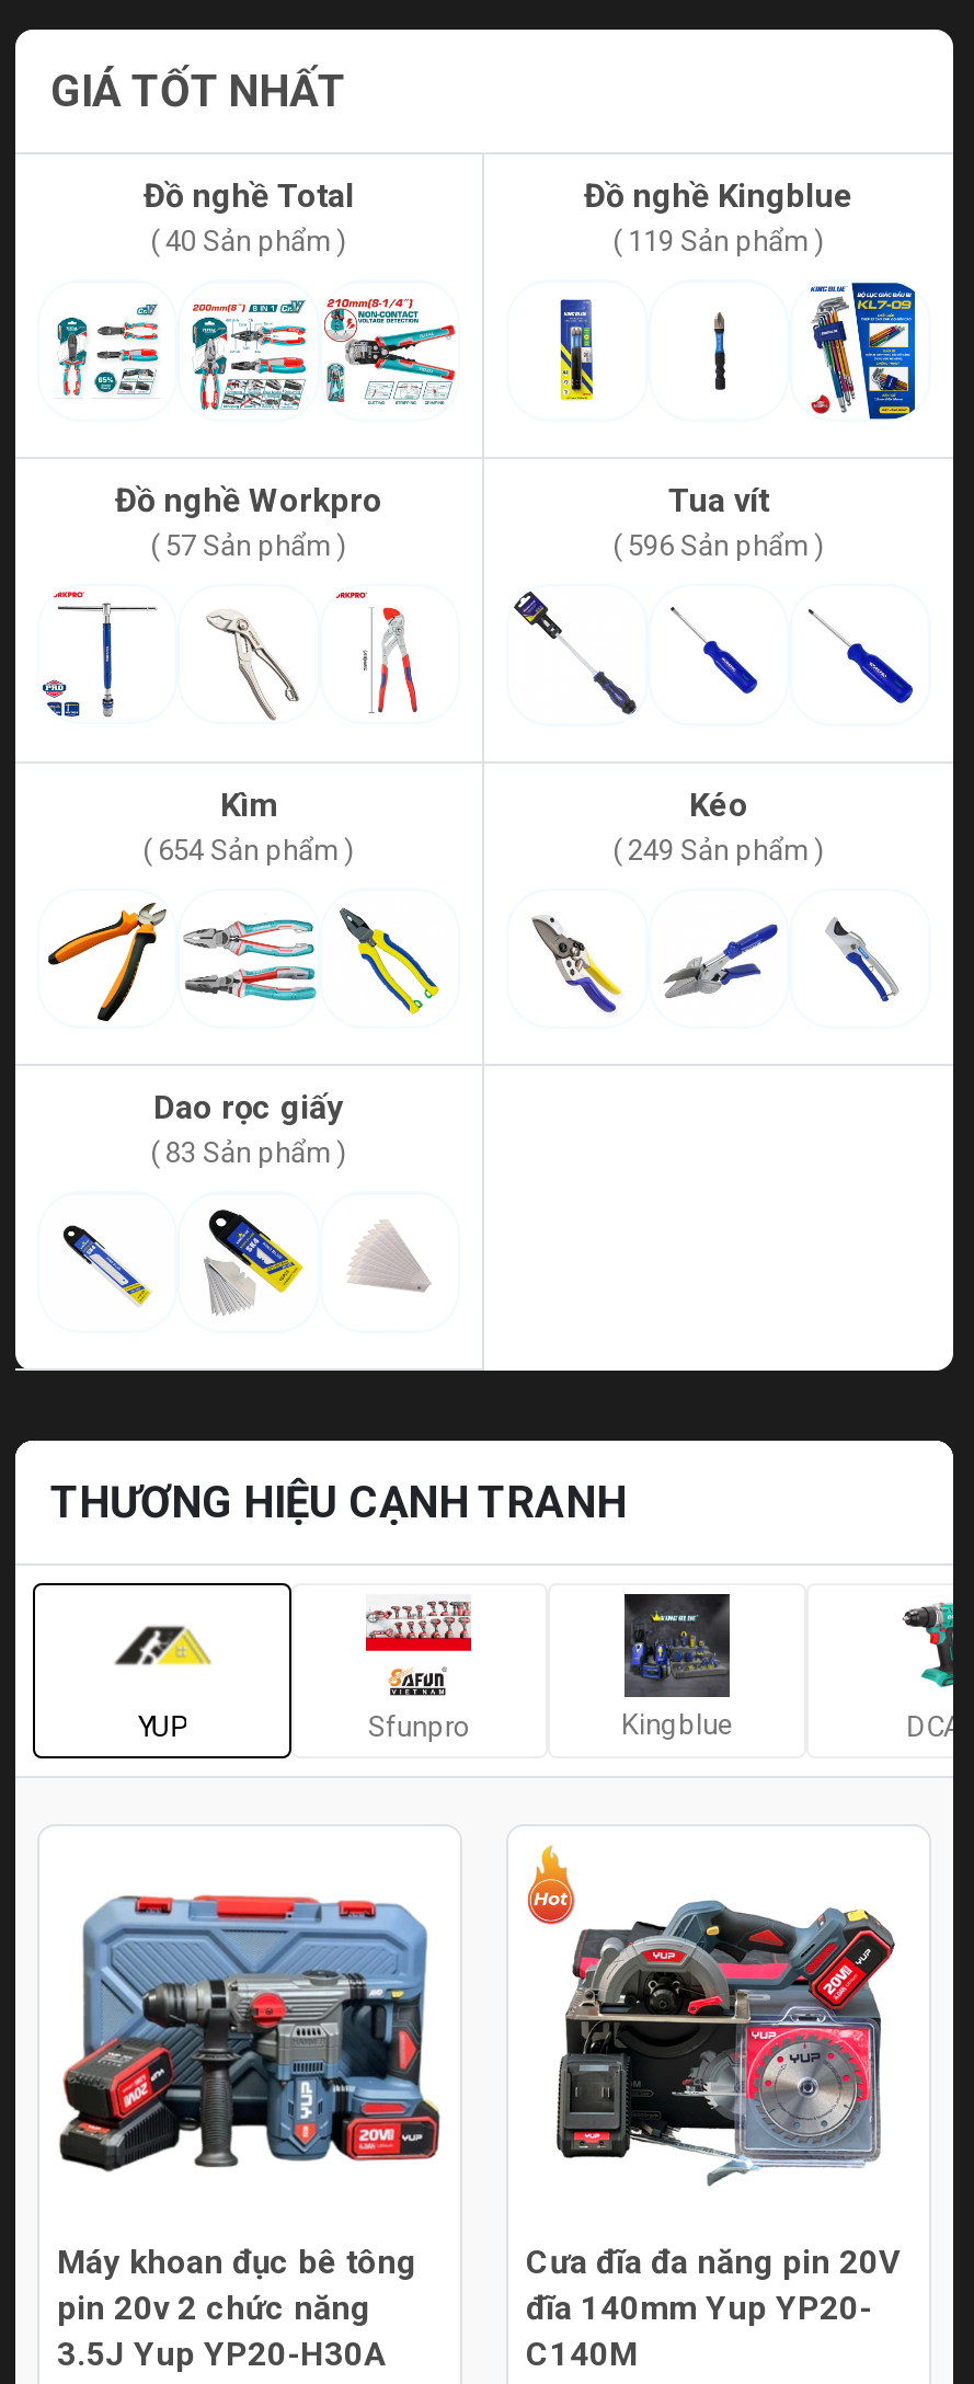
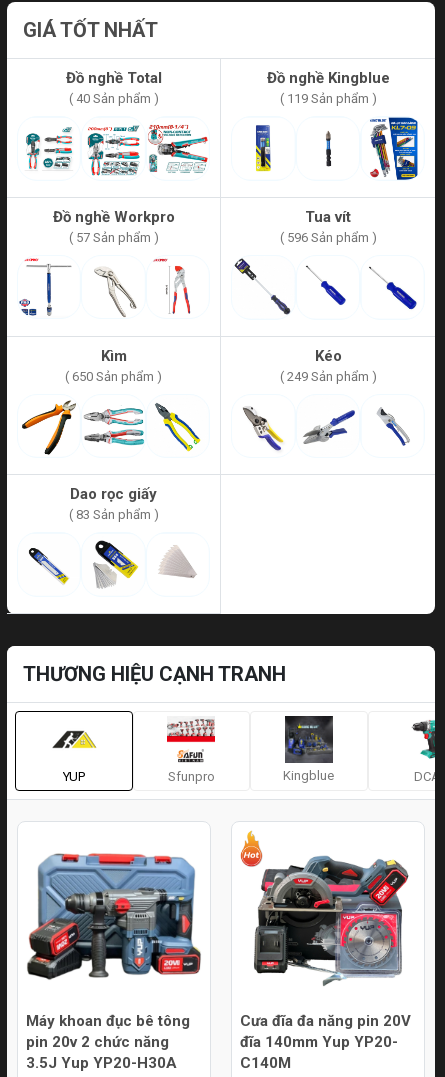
[142,833,355,866] ( 654 Sản phẩm ) -> [65,369,162,384] ( 650 Sản phẩm )

